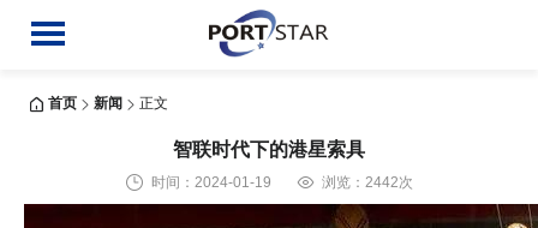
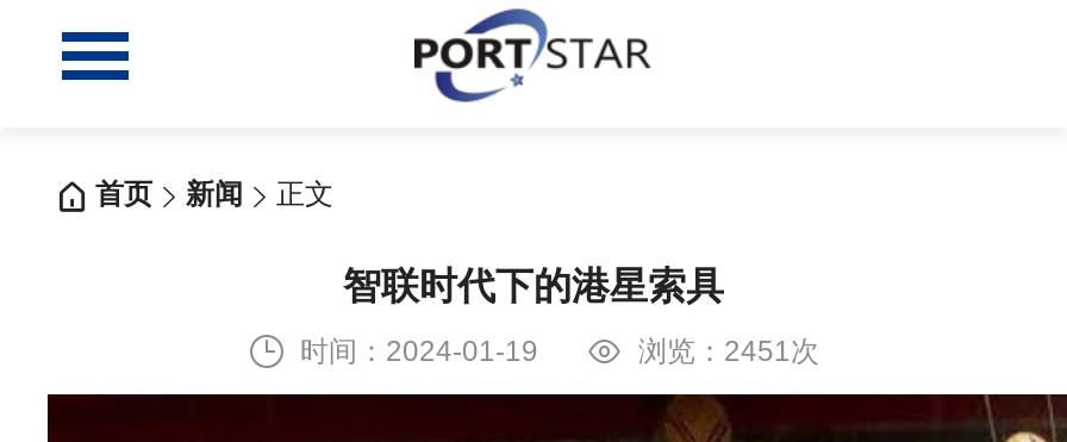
[322,174,413,191] 浏览：2442次 -> [638,335,819,368] 浏览：2451次

